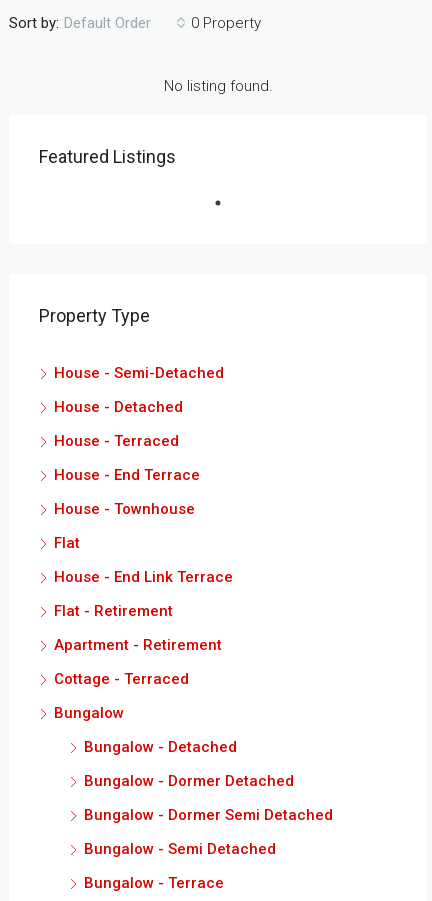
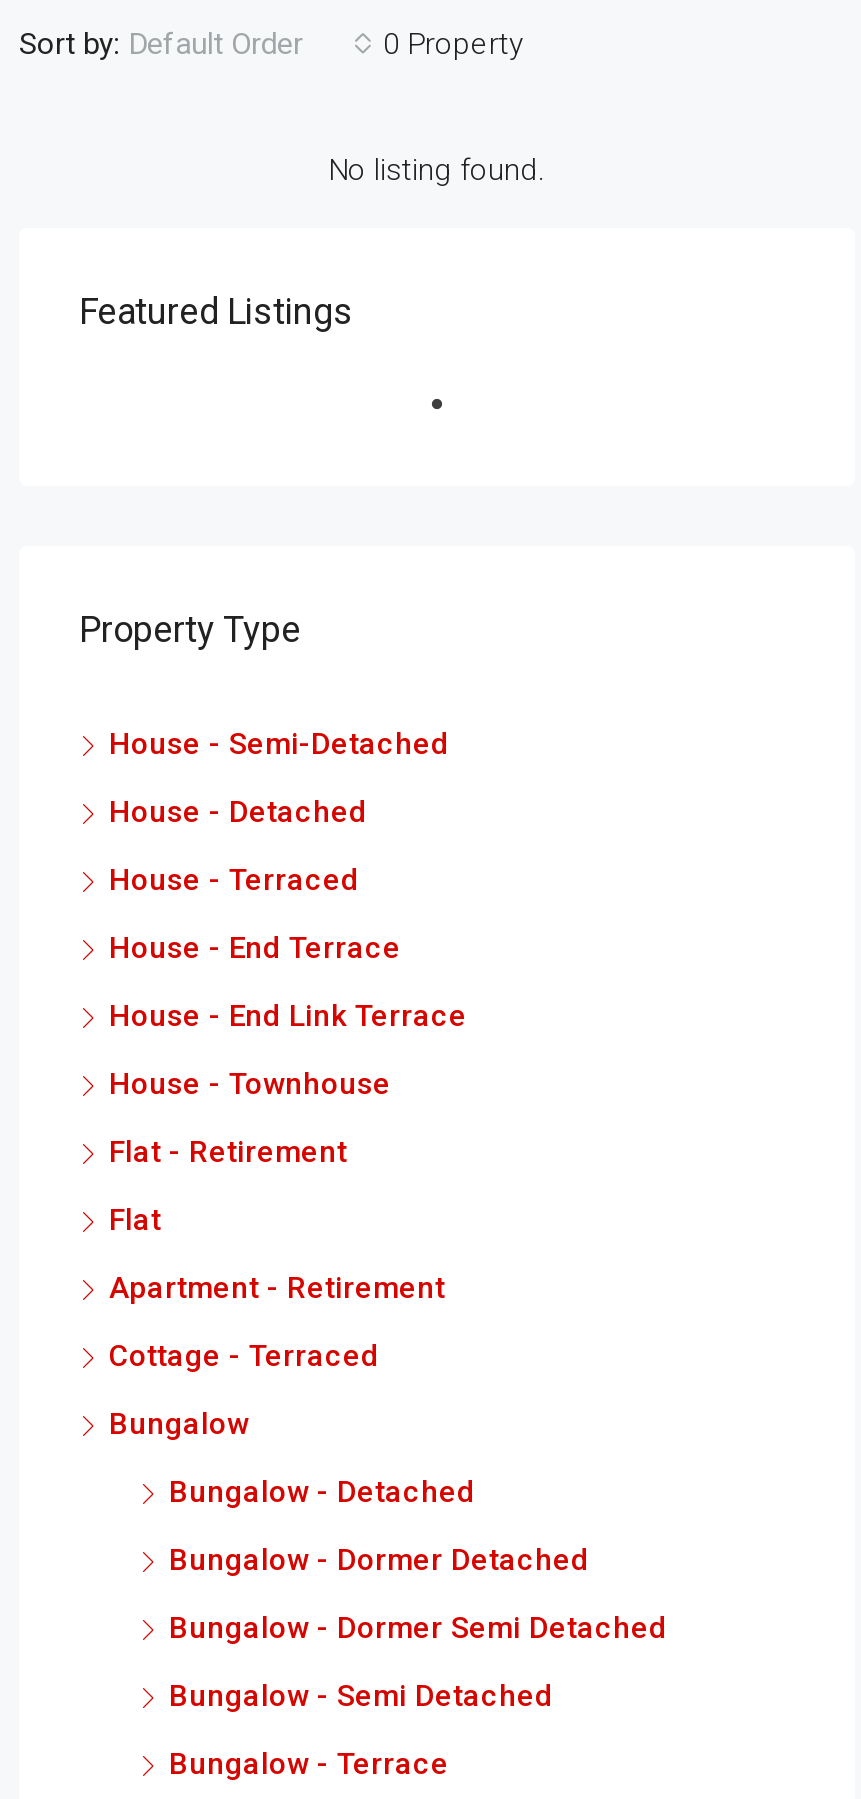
moved [54,500,195,518] -> [109,1066,391,1102]: House - Townhouse
moved [54,534,80,552] -> [109,1202,161,1238]: Flat
moved [54,568,233,586] -> [109,998,467,1034]: House - End Link Terrace
moved [54,602,173,620] -> [109,1134,347,1170]: Flat - Retirement

